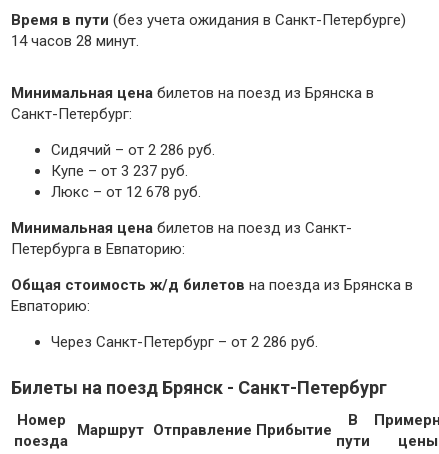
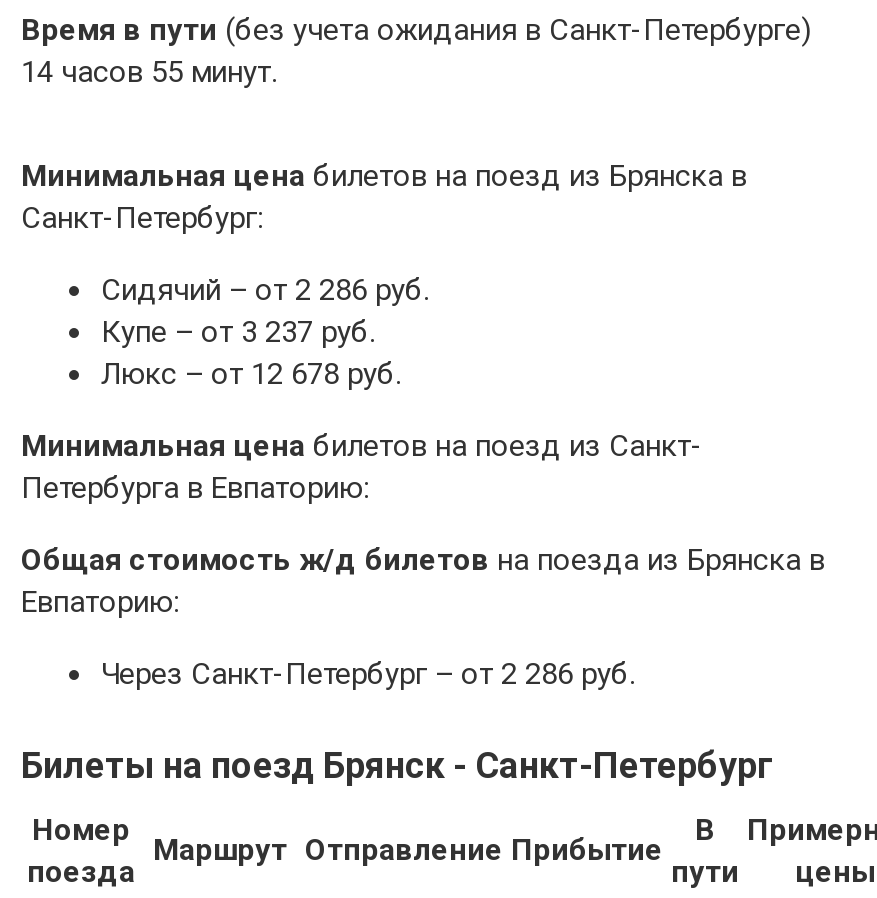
[11,31,139,49] 14 часов 28 минут. -> [21,53,277,89] 14 часов 55 минут.

